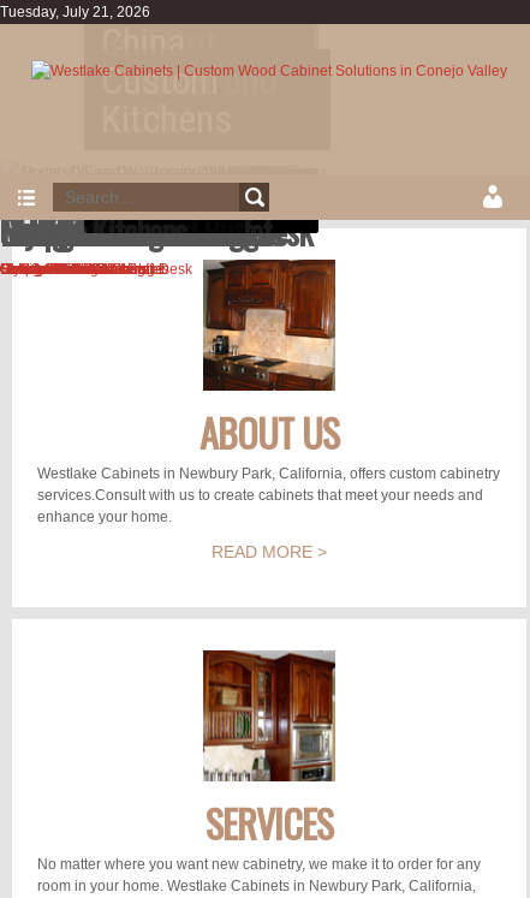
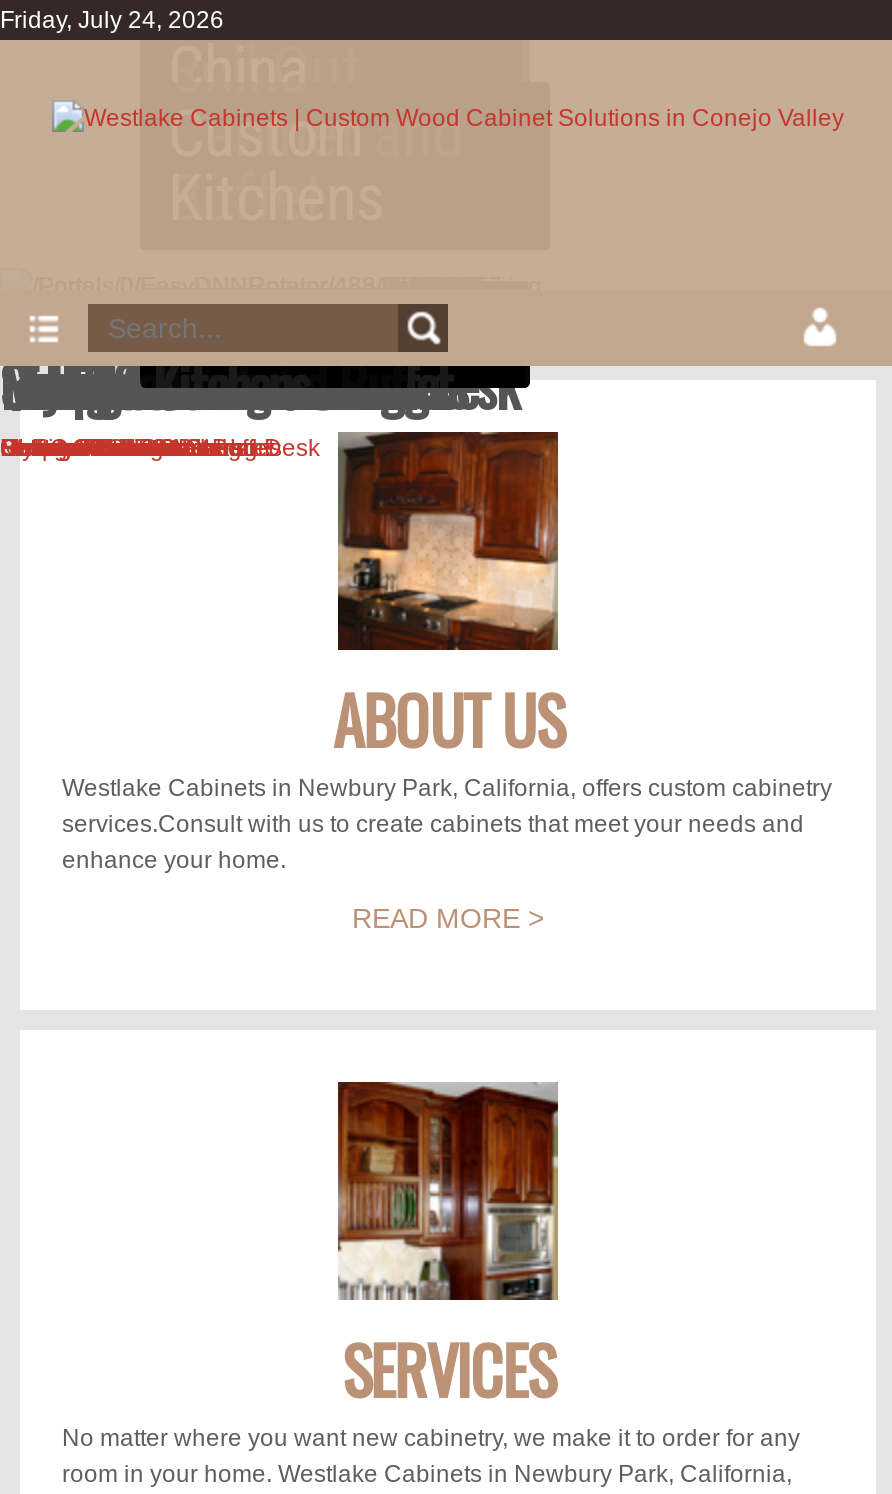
[0,4,150,20] Tuesday, July 21, 2026 -> [0,6,224,34] Friday, July 24, 2026

